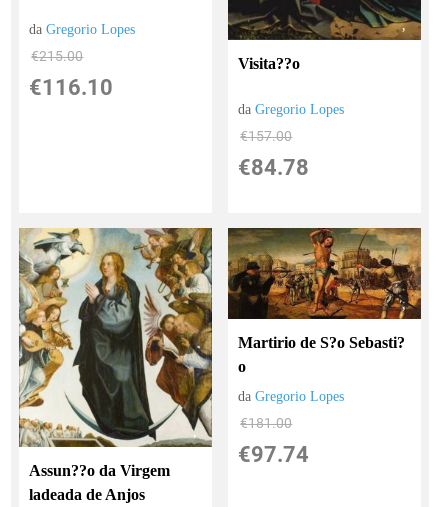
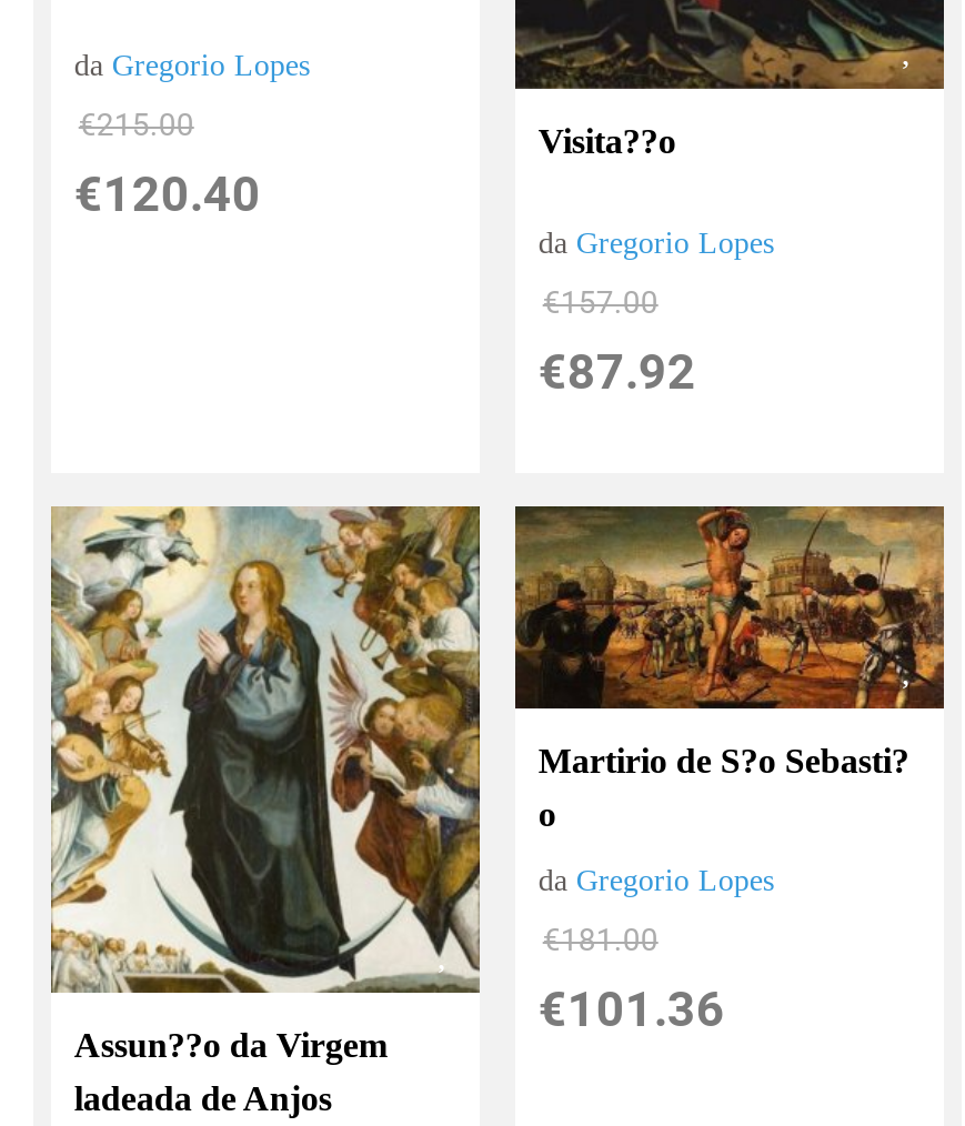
[29,75,113,100] €116.10 -> [74,166,261,221] €120.40
[238,155,309,180] €84.78 -> [538,343,696,399] €87.92
[238,442,309,467] €97.74 -> [538,982,725,1038] €101.36

